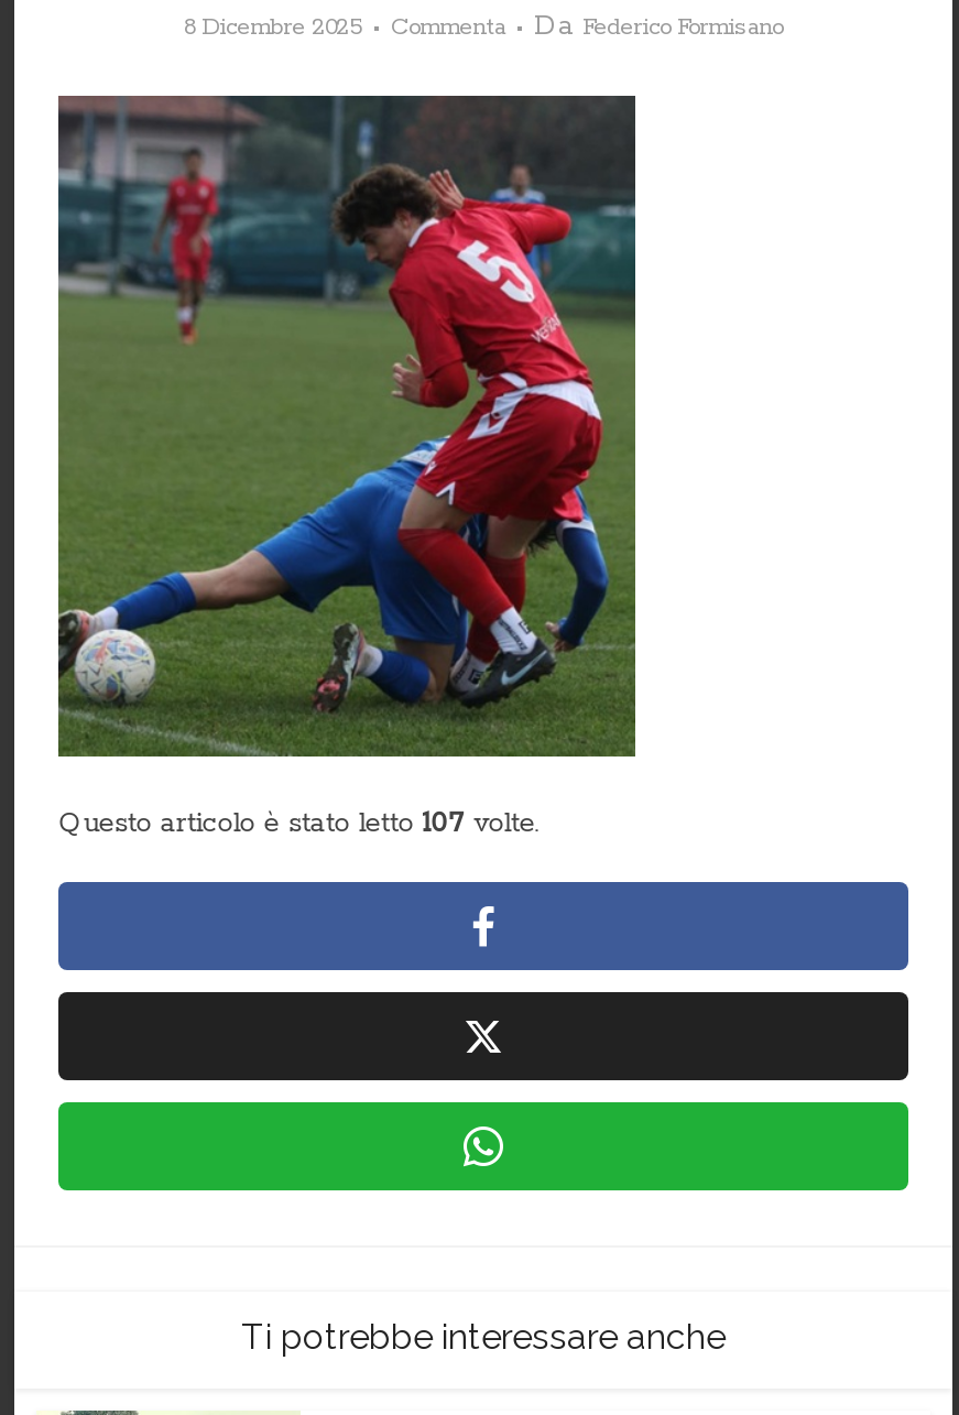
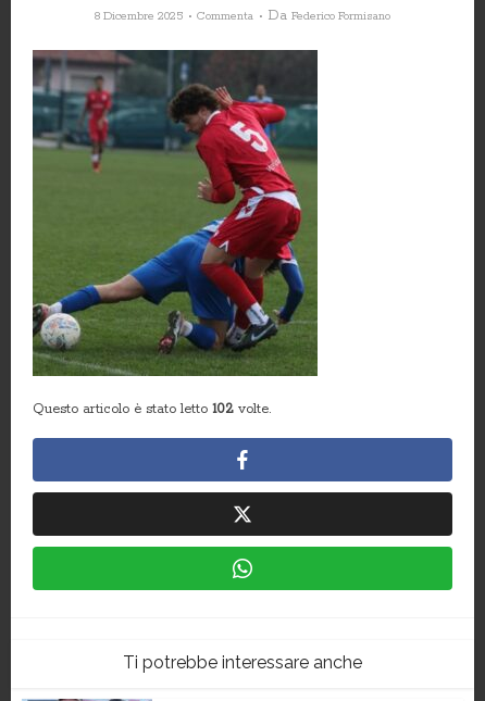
[59,807,539,840] Questo articolo è stato letto 107 volte. -> [33,401,271,418] Questo articolo è stato letto 102 volte.

